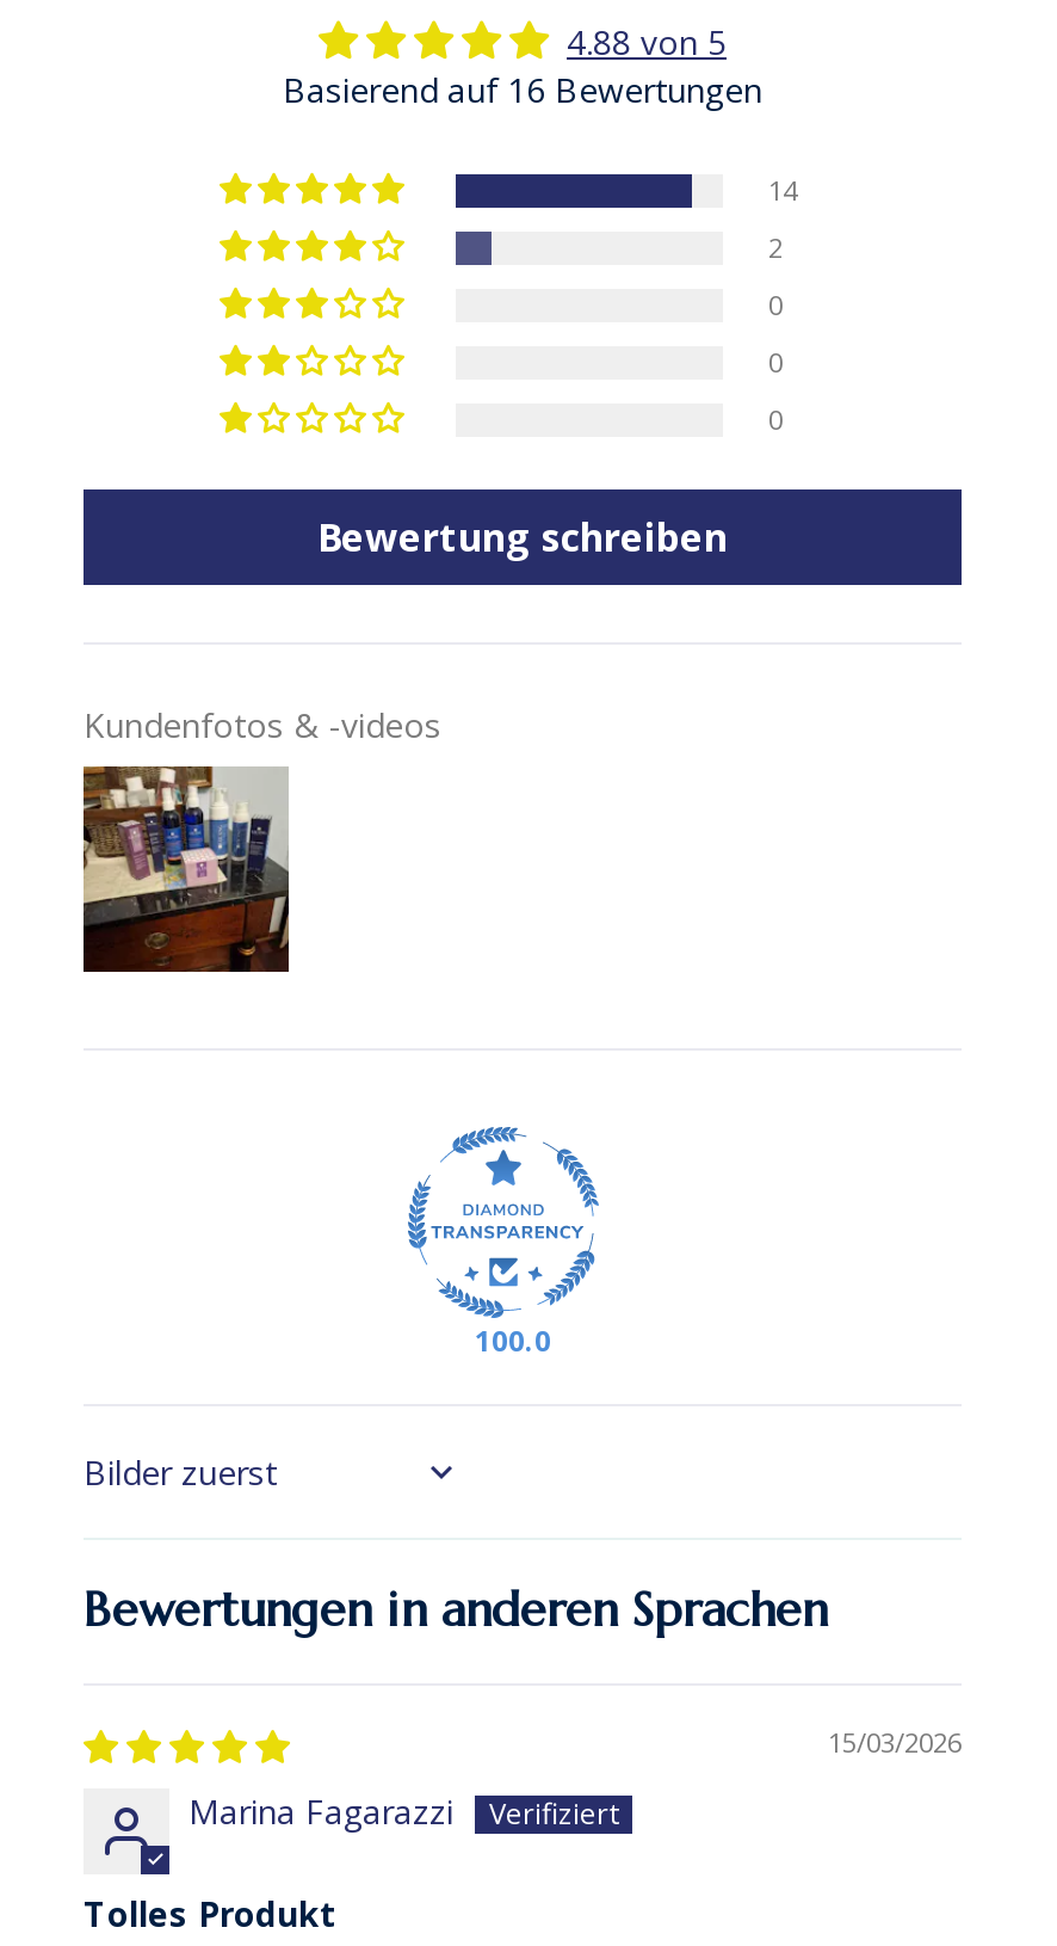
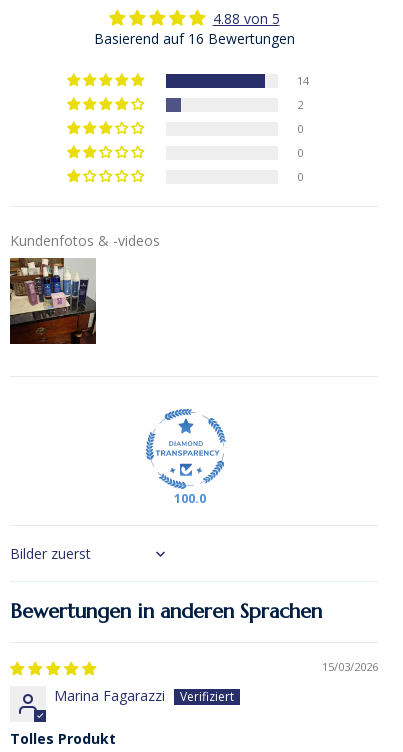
[317,511,728,564] Bewertung schreiben -> none

